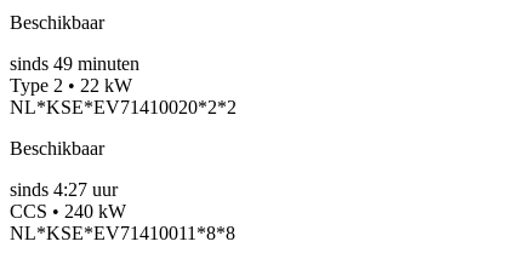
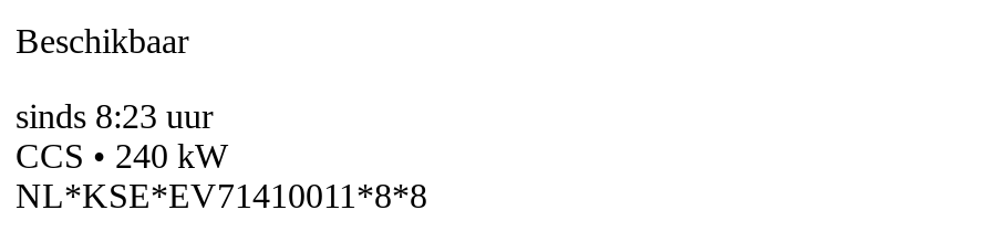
[10,53,237,199] sinds 49 minuten | Type 2 • 22 kW | NL*KSE*EV71410020*2*2 | Beschikbaar | sinds 4:27 uur -> [15,96,213,134] sinds 8:23 uur

